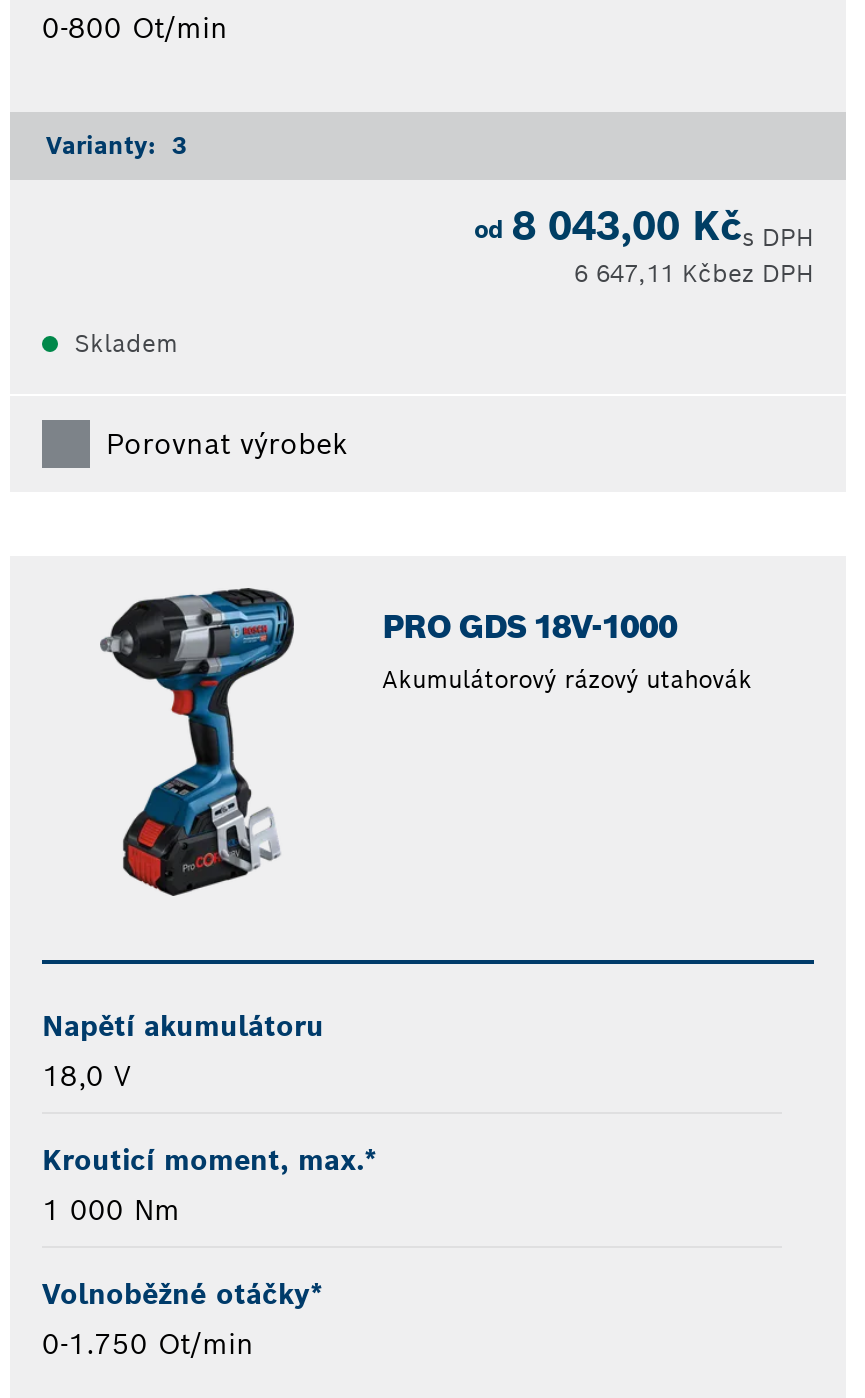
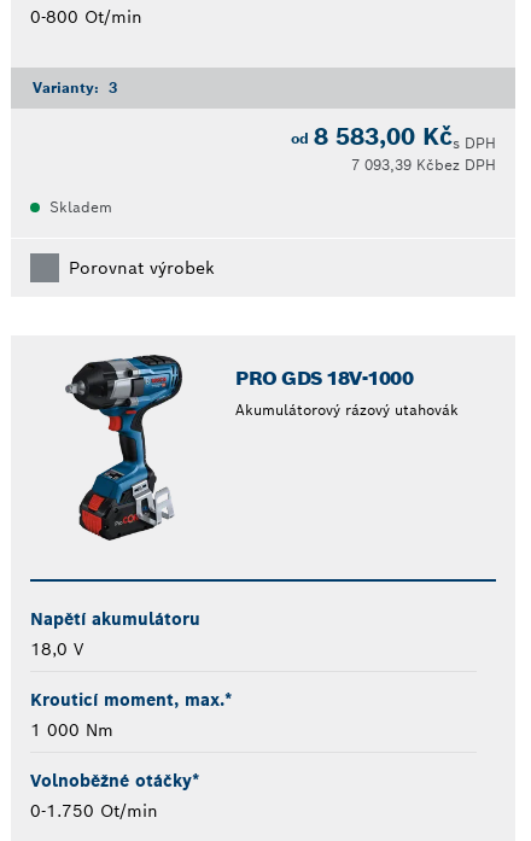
[474,200,814,252] od 8 043,00 Kč s DPH -> [291,120,496,152] od 8 583,00 Kč s DPH
[574,258,814,288] 6 647,11 Kčbez DPH -> [351,155,496,174] 7 093,39 Kčbez DPH

